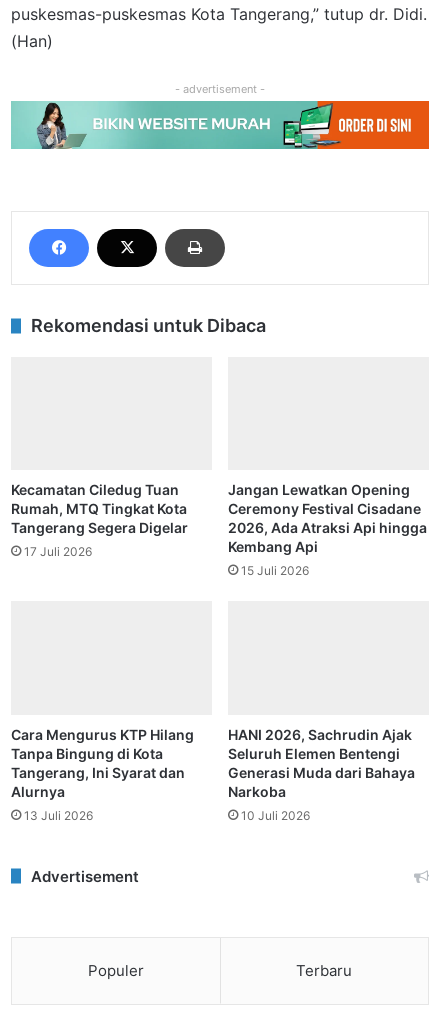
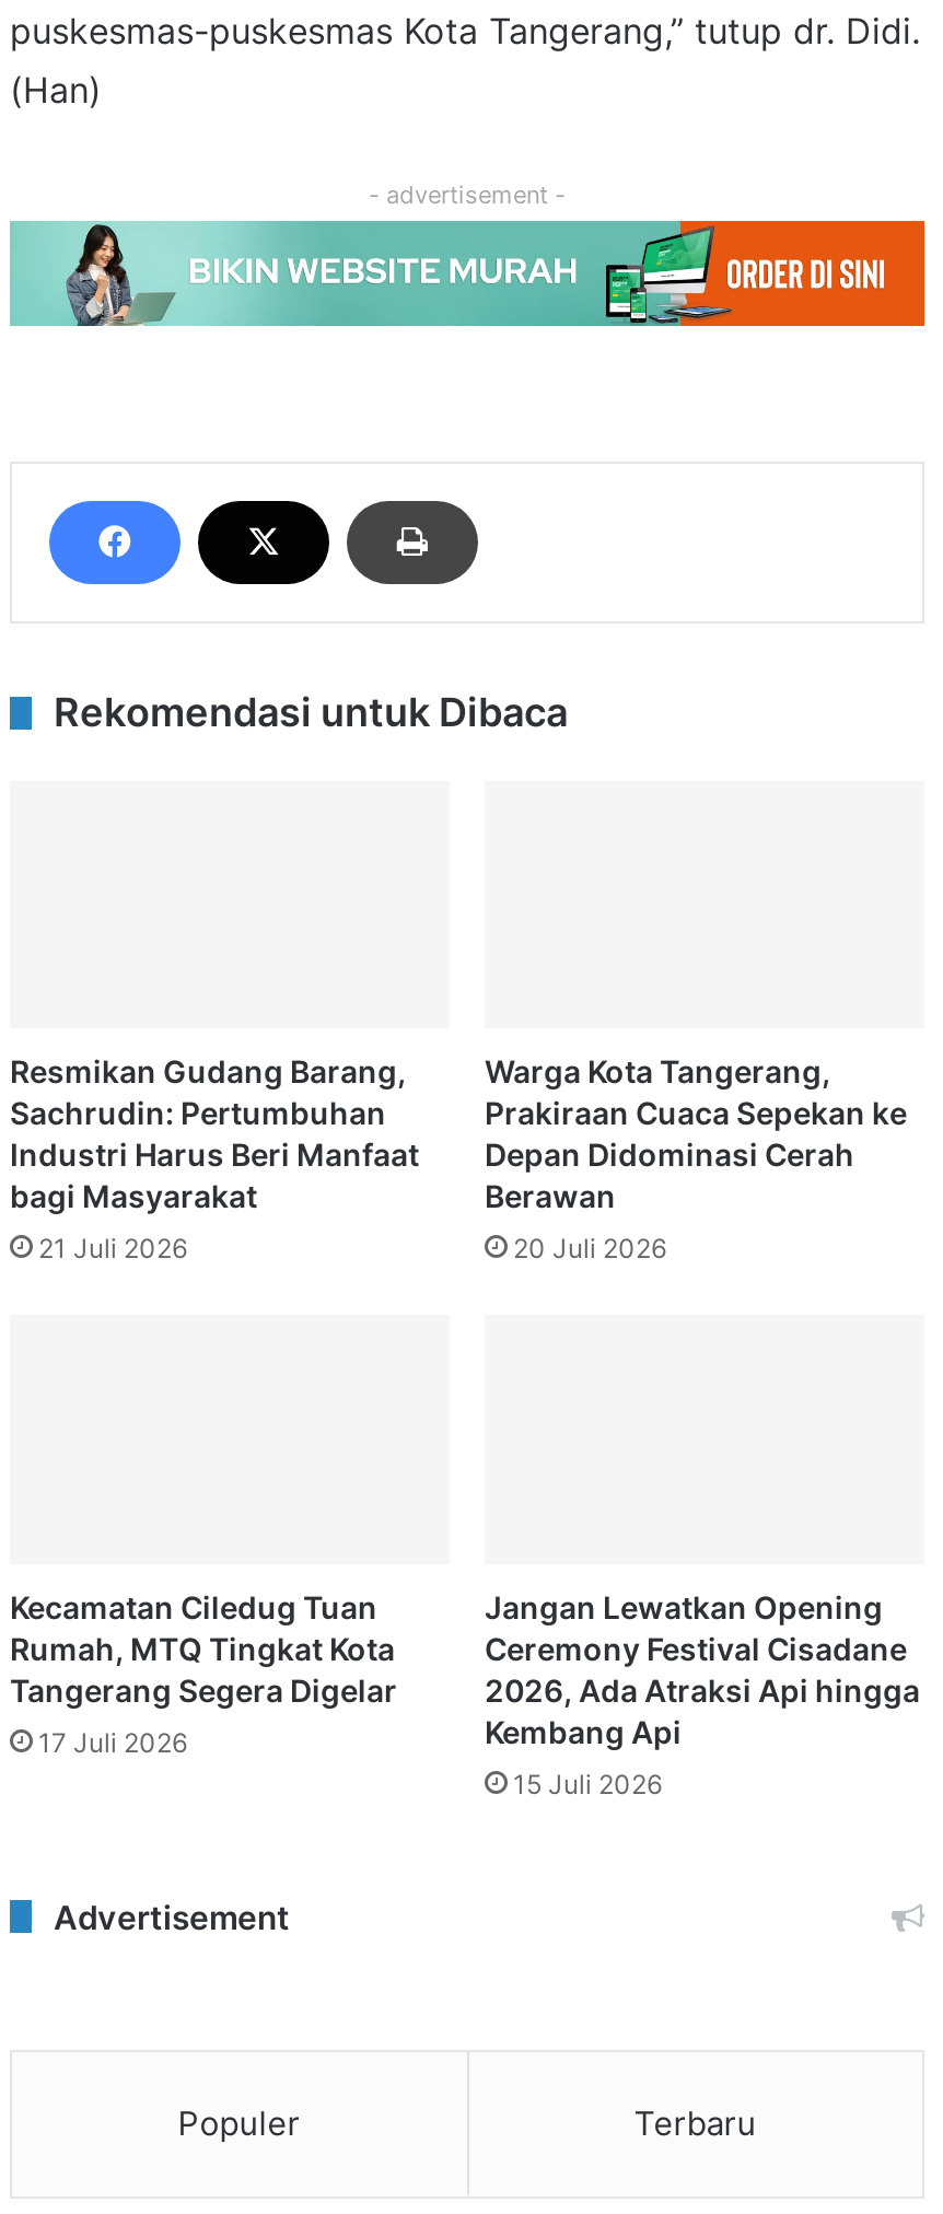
none -> [10,1053,419,1265] Resmikan Gudang Barang, | Sachrudin: Pertumbuhan | Industri Harus Beri Manfaat | bagi Masyarakat | 21 Juli 2026
none -> [485,1053,907,1265] Warga Kota Tangerang, | Prakiraan Cuaca Sepekan ke | Depan Didominasi Cerah | Berawan | 20 Juli 2026
moved [11,481,427,578] -> [10,1587,920,1799]: Kecamatan Ciledug Tuan | Rumah, MTQ Tingkat Kota | Tangerang Segera Digelar | ... | Kembang Api | 15 Juli 2026
[11,725,194,822] Cara Mengurus KTP Hilang | Tanpa Bingung di Kota | Tangerang, Ini Syarat dan | Alurnya | 13 Juli 2026 -> none
[228,725,415,822] HANI 2026, Sachrudin Ajak | Seluruh Elemen Bentengi | Generasi Muda dari Bahaya | Narkoba | 10 Juli 2026 -> none

